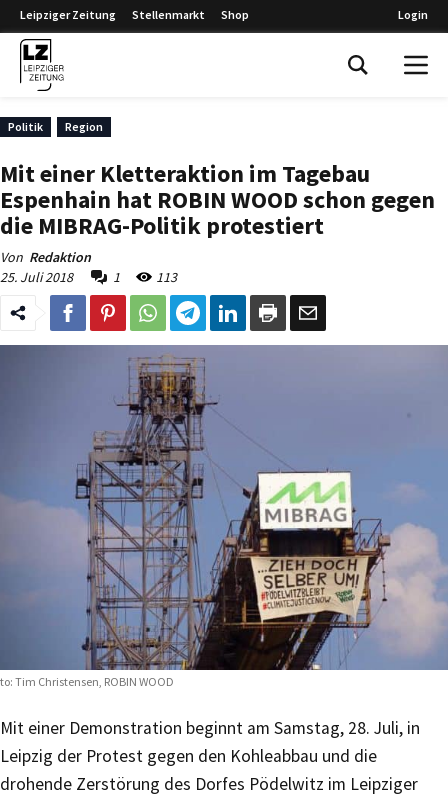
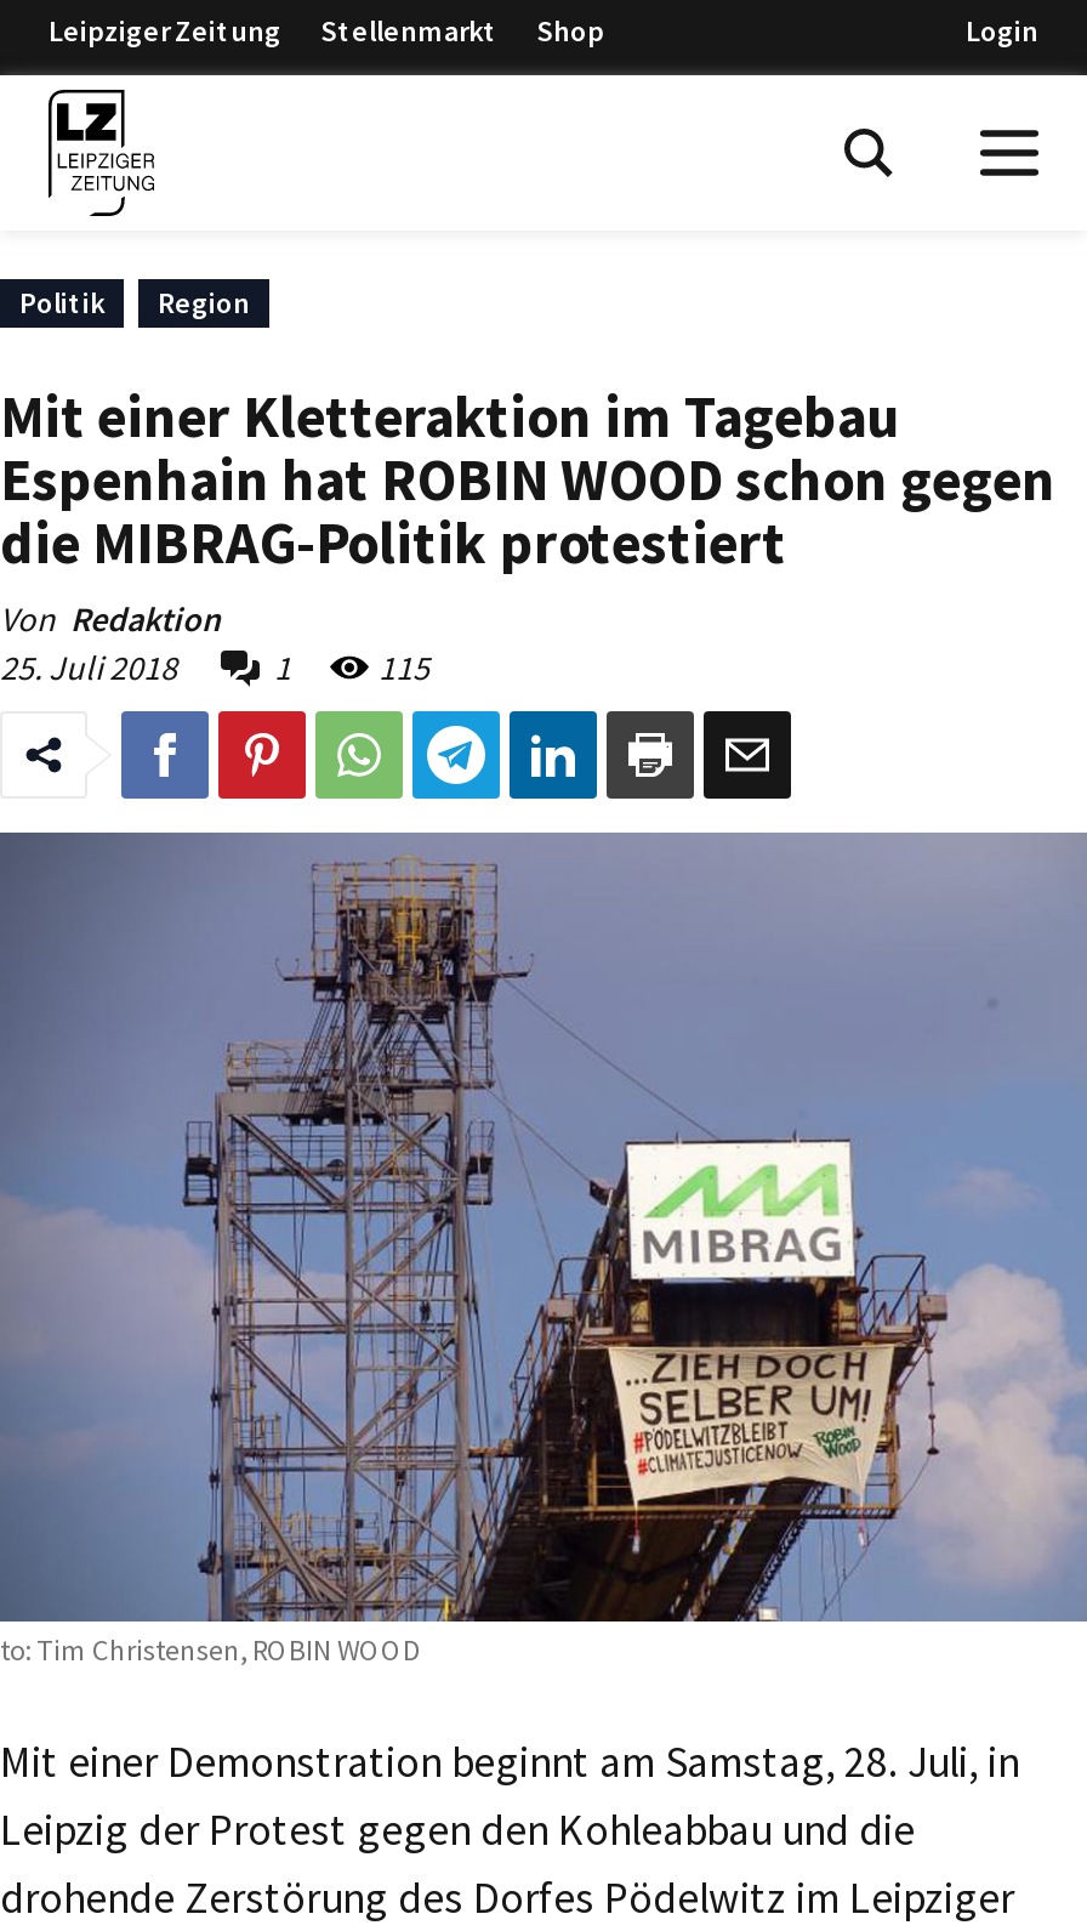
[113,268,177,286] 1 113 -> [274,646,429,689] 1 115

